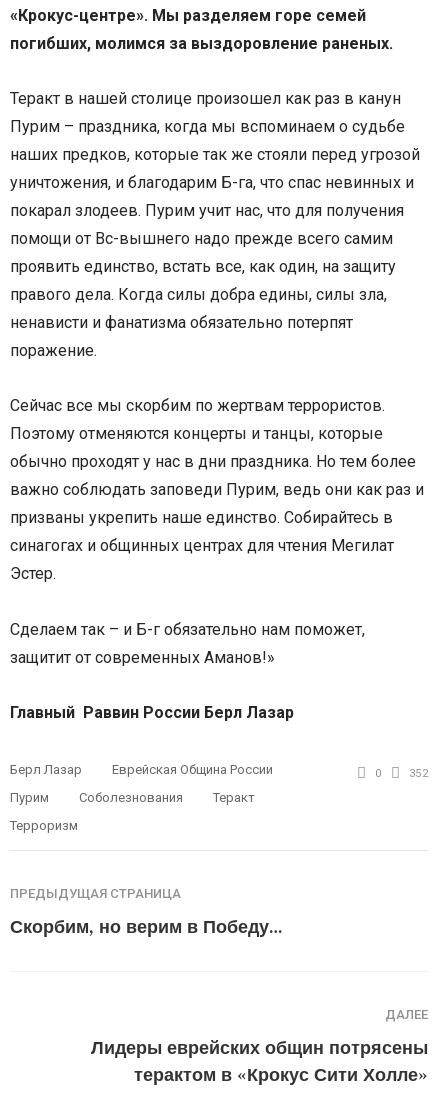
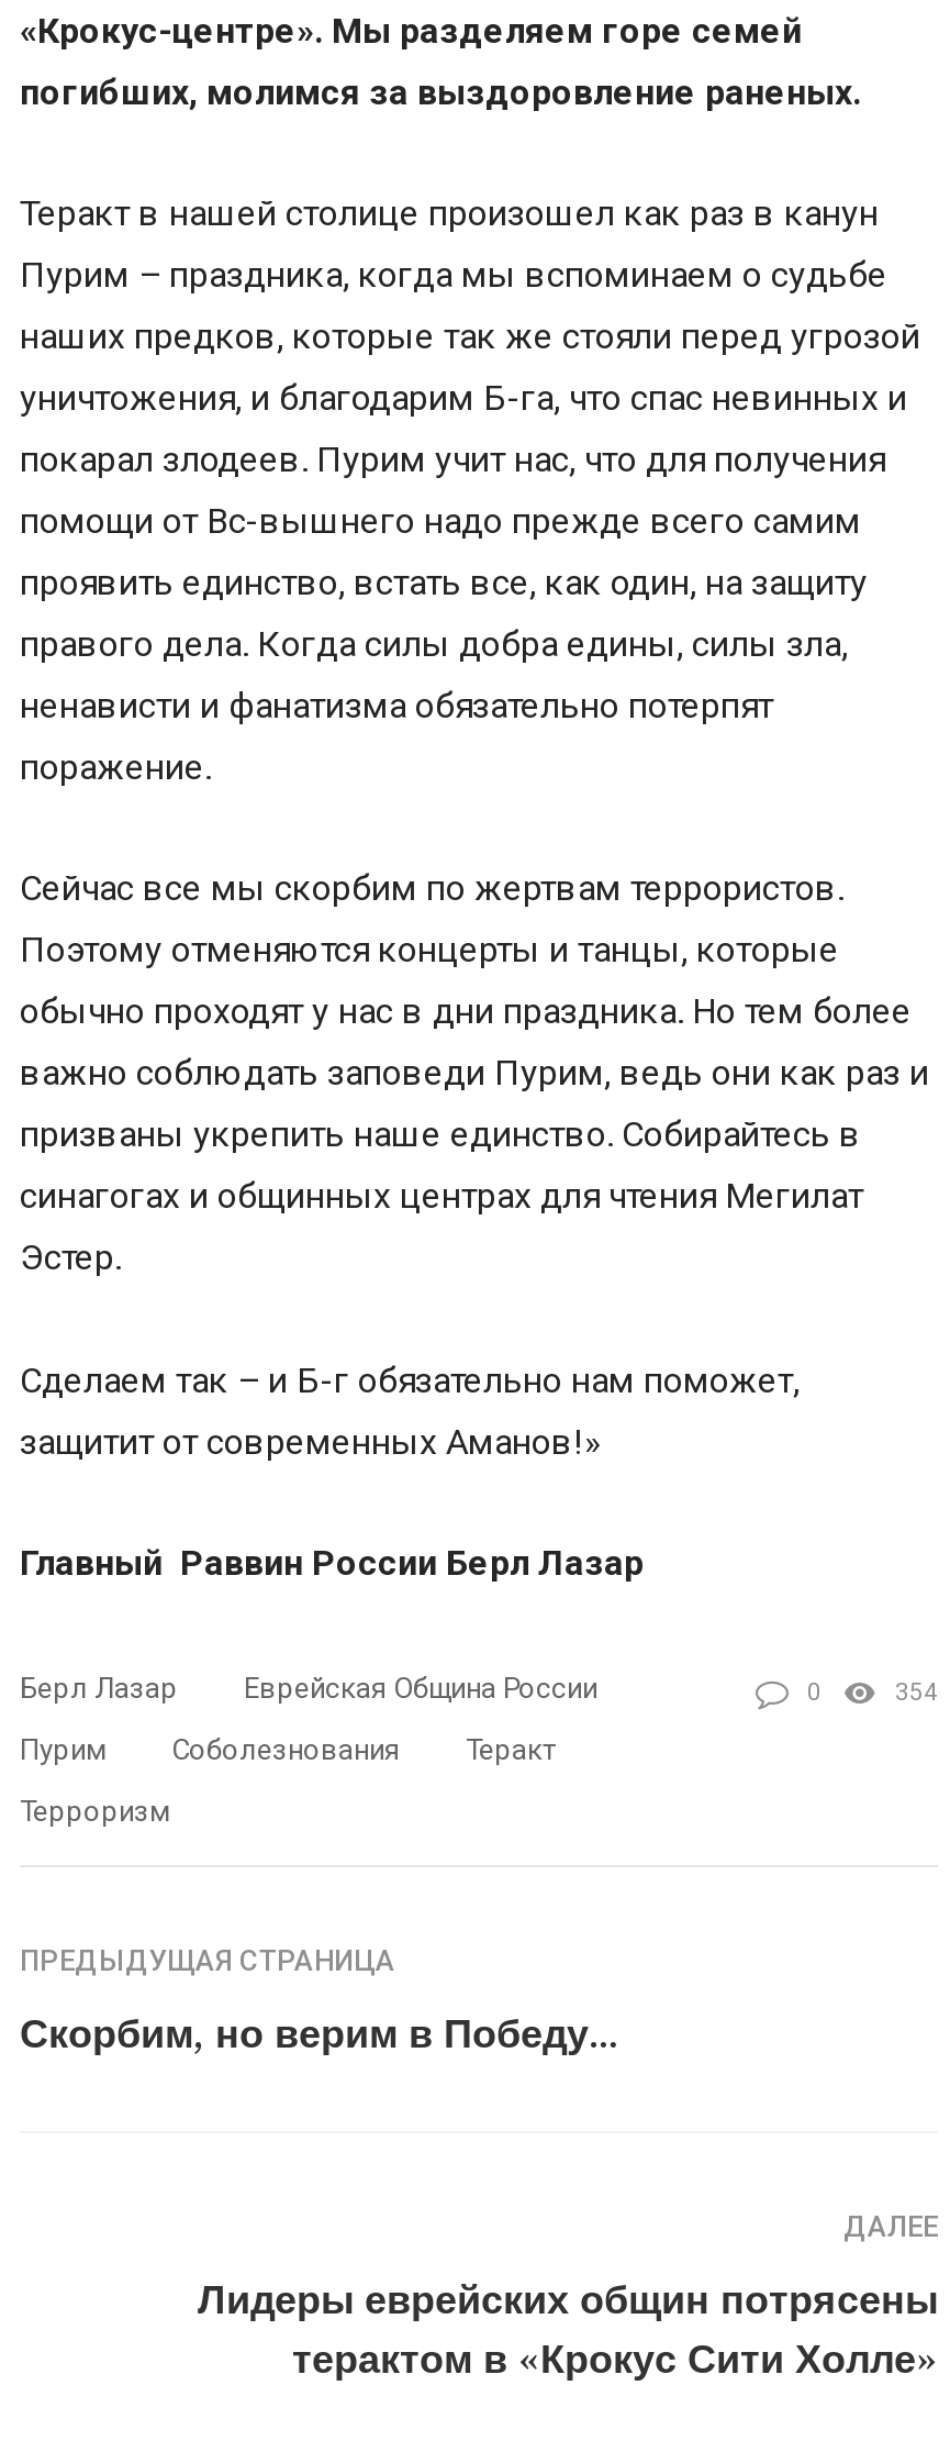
[408,767,428,780] 352 -> [895,1678,938,1707] 354

